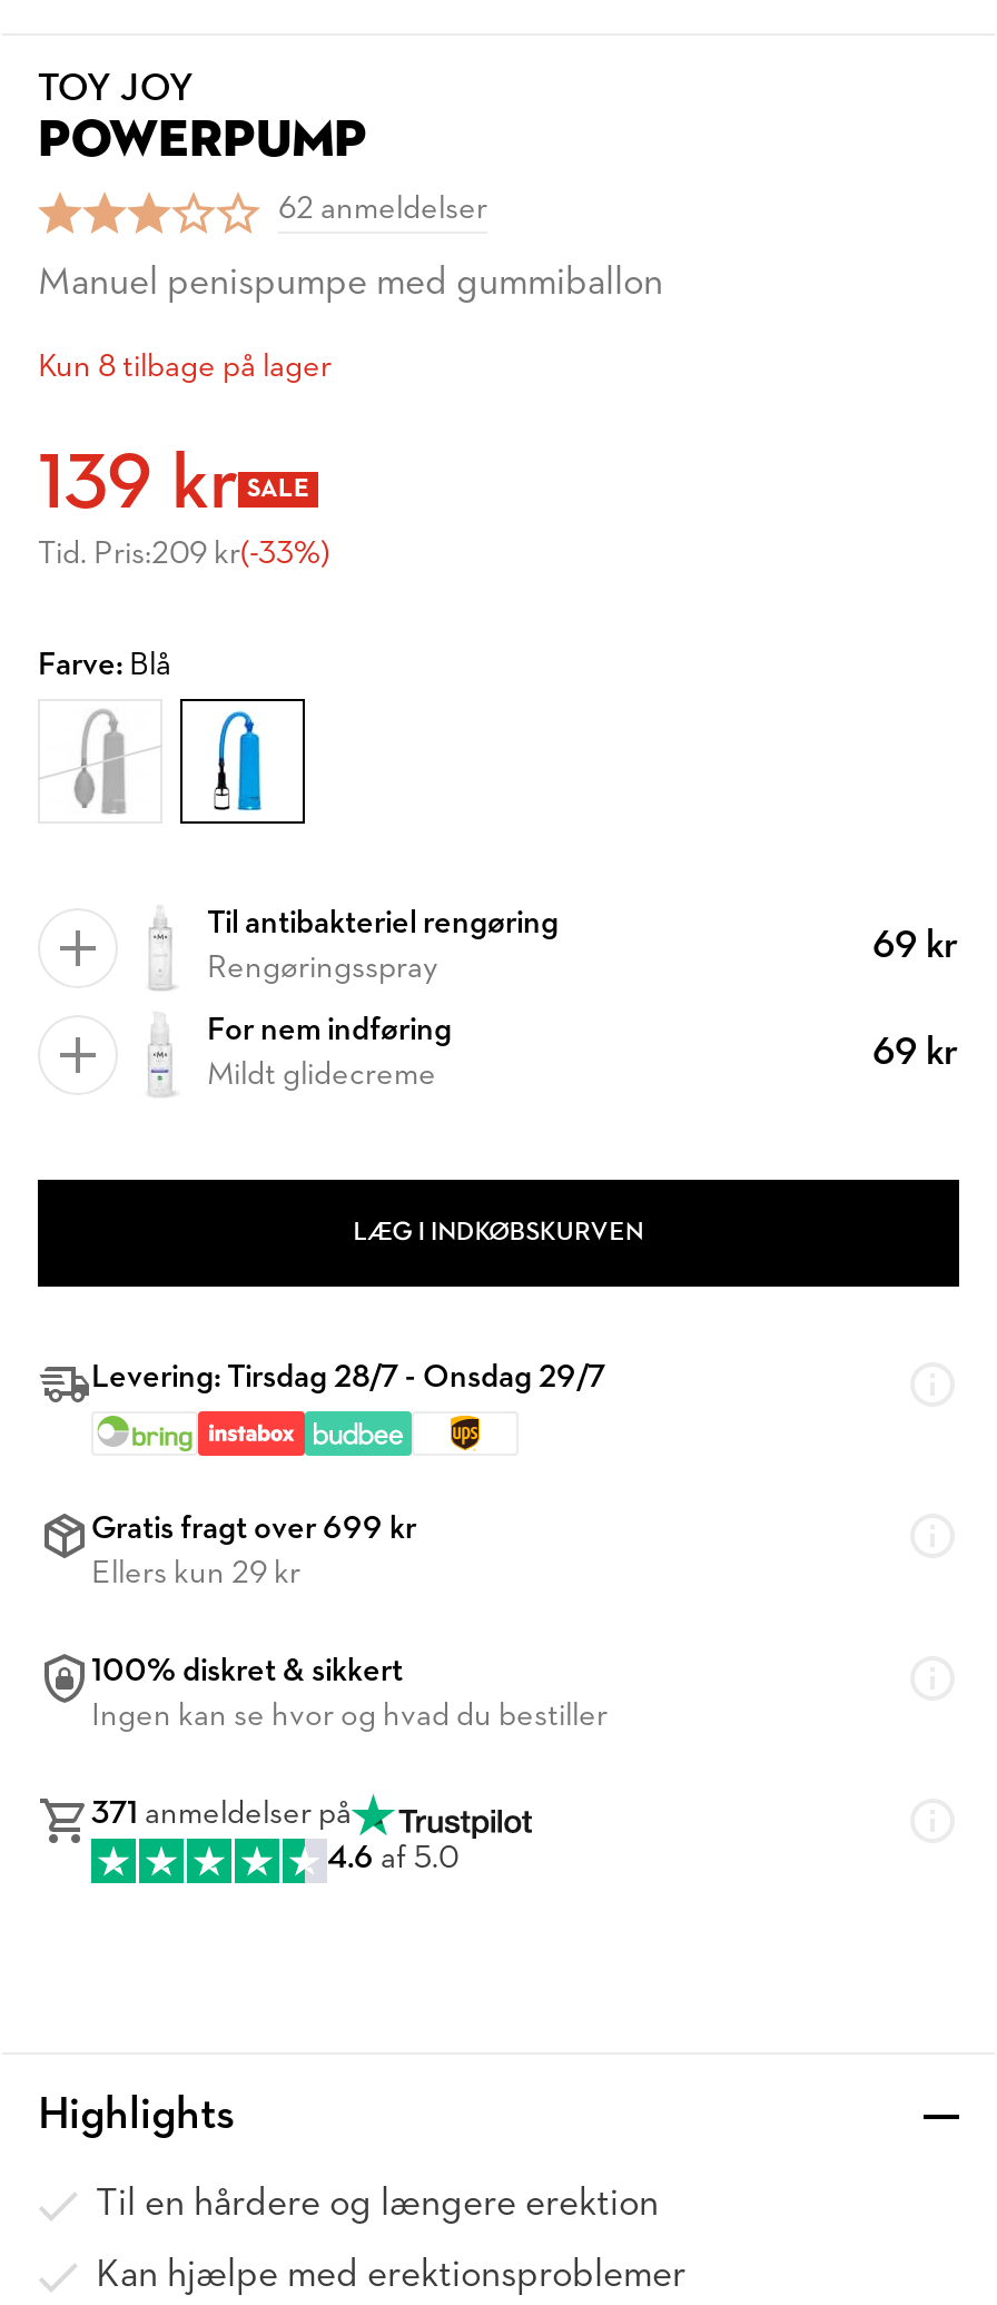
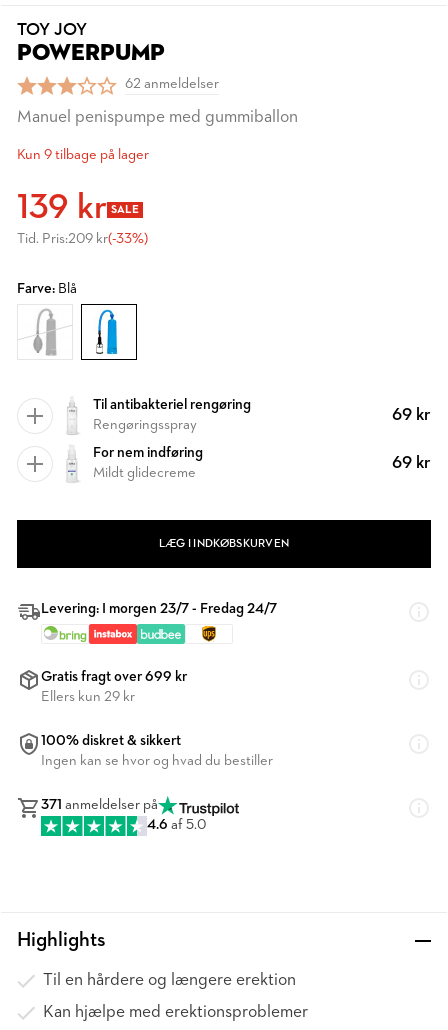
[38,352,332,385] Kun 8 tilbage på lager -> [17,148,149,163] Kun 9 tilbage på lager
[91,1362,605,1396] Levering: Tirsdag 28/7 - Onsdag 29/7 -> [41,602,277,617] Levering: I morgen 23/7 - Fredag 24/7

